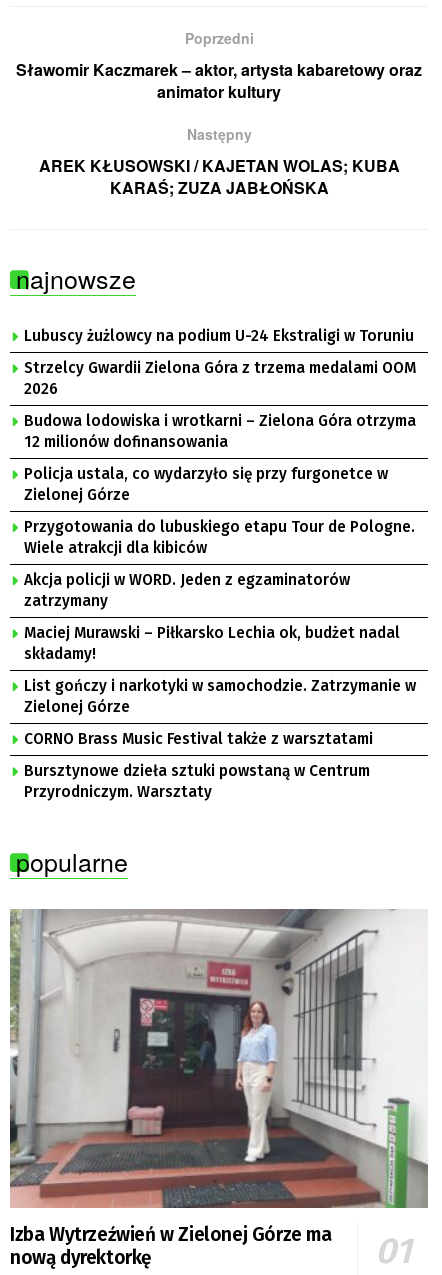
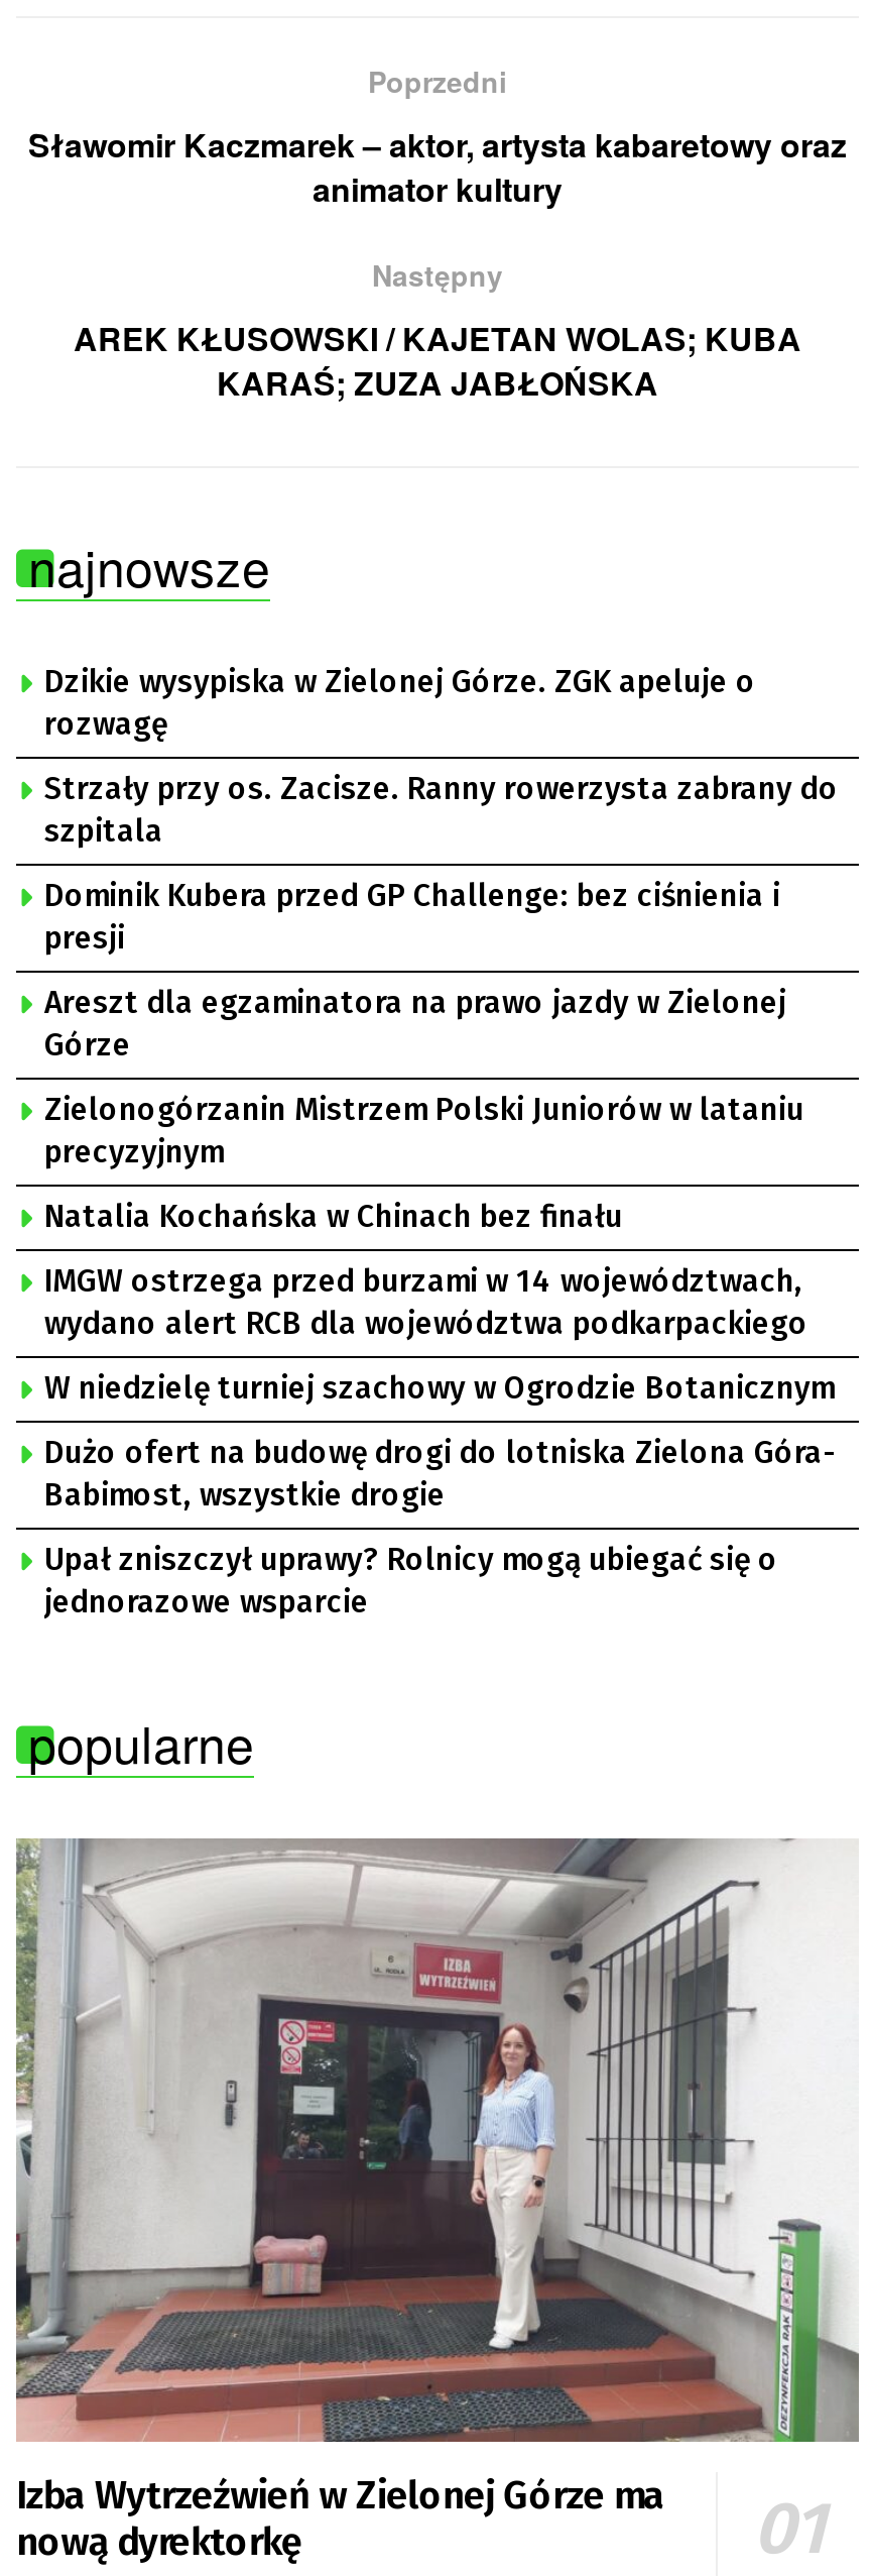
[24,327,415,345] Lubuscy żużlowcy na podium U-24 Ekstraligi w Toruniu -> [44,664,756,743] Dzikie wysypiska w Zielonej Górze. ZGK apeluje o | rozwagę
[24,359,416,398] Strzelcy Gwardii Zielona Góra z trzema medalami OOM | 2026 -> [44,771,839,850] Strzały przy os. Zacisze. Ranny rowerzysta zabrany do | szpitala
[24,412,416,451] Budowa lodowiska i wrotkarni – Zielona Góra otrzyma | 12 milionów dofinansowania -> [44,878,780,957] Dominik Kubera przed GP Challenge: bez ciśnienia i | presji
[24,465,388,504] Policja ustala, co wydarzyło się przy furgonetce w | Zielonej Górze -> [44,985,786,1064] Areszt dla egzaminatora na prawo jazdy w Zielonej | Górze
[24,518,415,557] Przygotowania do lubuskiego etapu Tour de Pologne. | Wiele atrakcji dla kibiców -> [44,1092,804,1171] Zielonogórzanin Mistrzem Polski Juniorów w lataniu | precyzyjnym
[24,571,350,610] Akcja policji w WORD. Jeden z egzaminatorów | zatrzymany -> [44,1199,623,1235] Natalia Kochańska w Chinach bez finału
[24,624,400,663] Maciej Murawski – Piłkarsko Lechia ok, budżet nadal | składamy! -> [44,1264,808,1342] IMGW ostrzega przed burzami w 14 województwach, | wydano alert RCB dla województwa podkarpackiego
[24,677,416,716] List gończy i narkotyki w samochodzie. Zatrzymanie w | Zielonej Górze -> [44,1371,835,1407] W niedzielę turniej szachowy w Ogrodzie Botanicznym
[24,730,373,748] CORNO Brass Music Festival także z warsztatami -> [44,1435,837,1514] Dużo ofert na budowę drogi do lotniska Zielona Góra- | Babimost, wszystkie drogie
[24,762,370,801] Bursztynowe dzieła sztuki powstaną w Centrum | Przyrodniczym. Warsztaty -> [44,1542,778,1621] Upał zniszczył uprawy? Rolnicy mogą ubiegać się o | jednorazowe wsparcie

